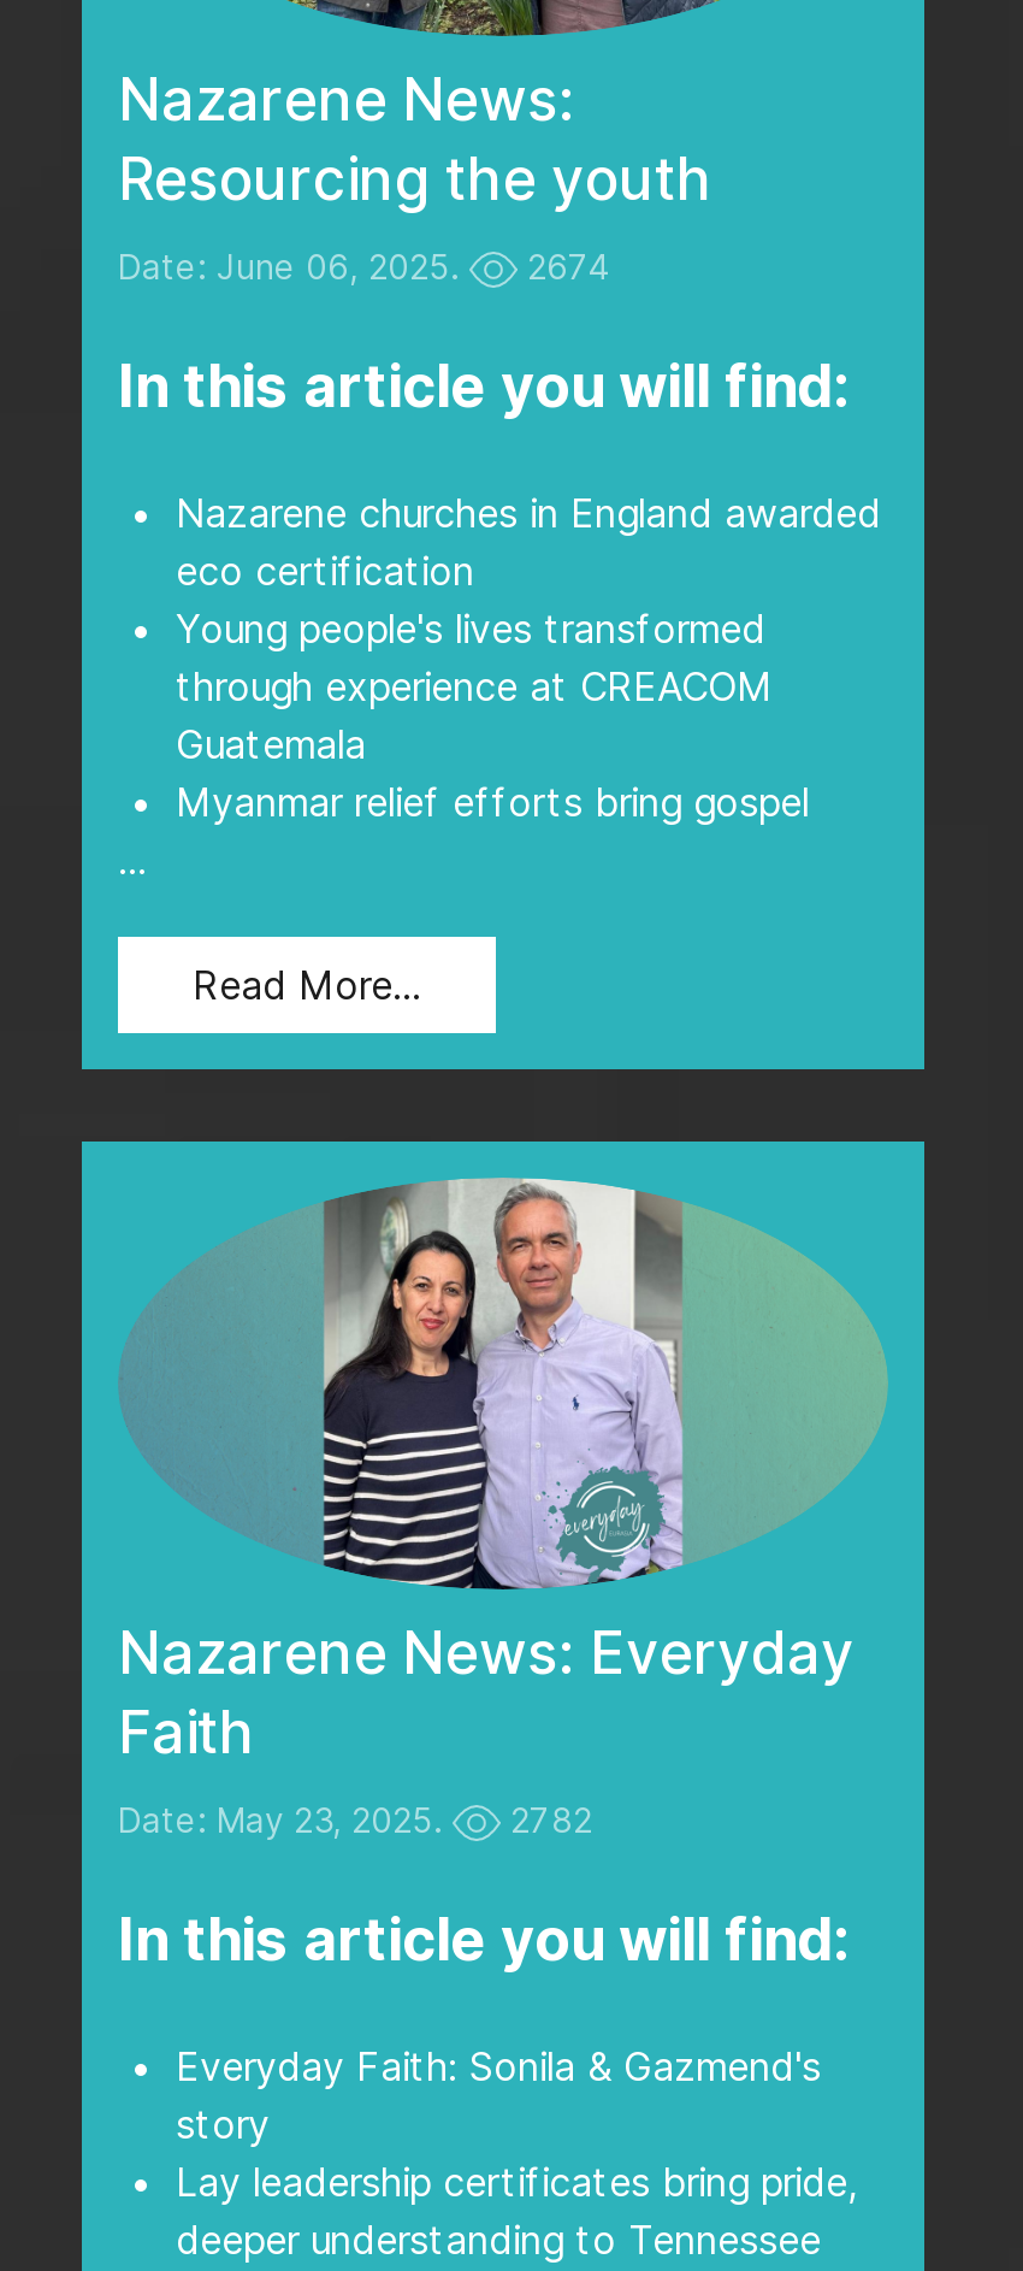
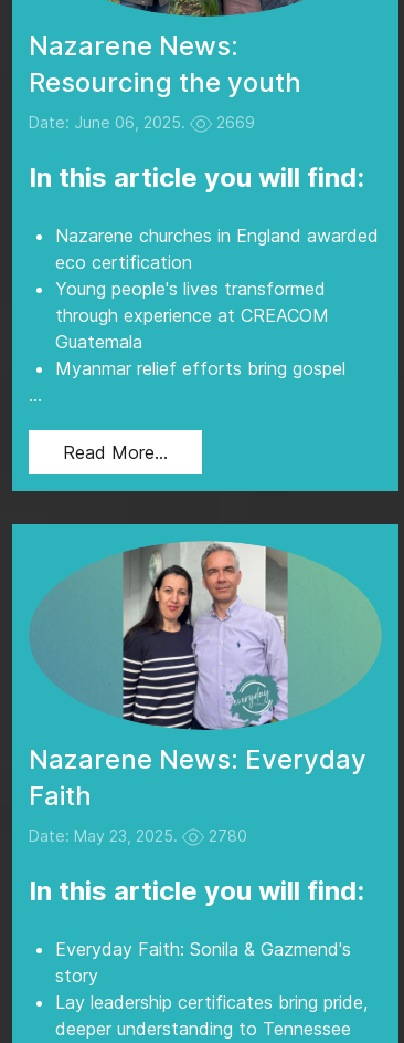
[118,245,609,286] Date: June 06, 2025. 2674 -> [29,112,255,131] Date: June 06, 2025. 2669
[118,1798,592,1839] Date: May 23, 2025. 2782 -> [29,826,247,844] Date: May 23, 2025. 2780

